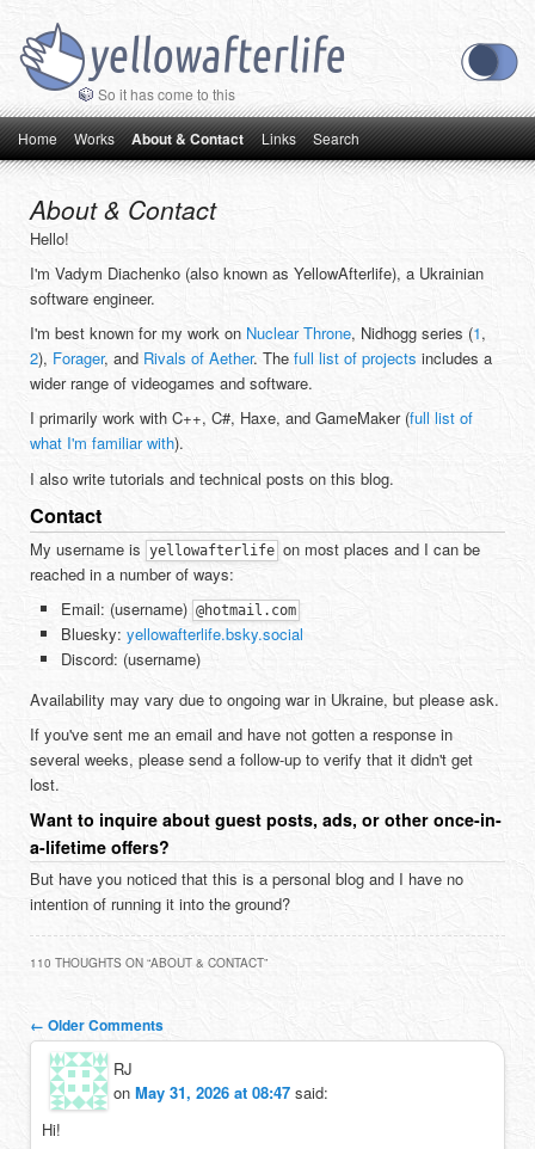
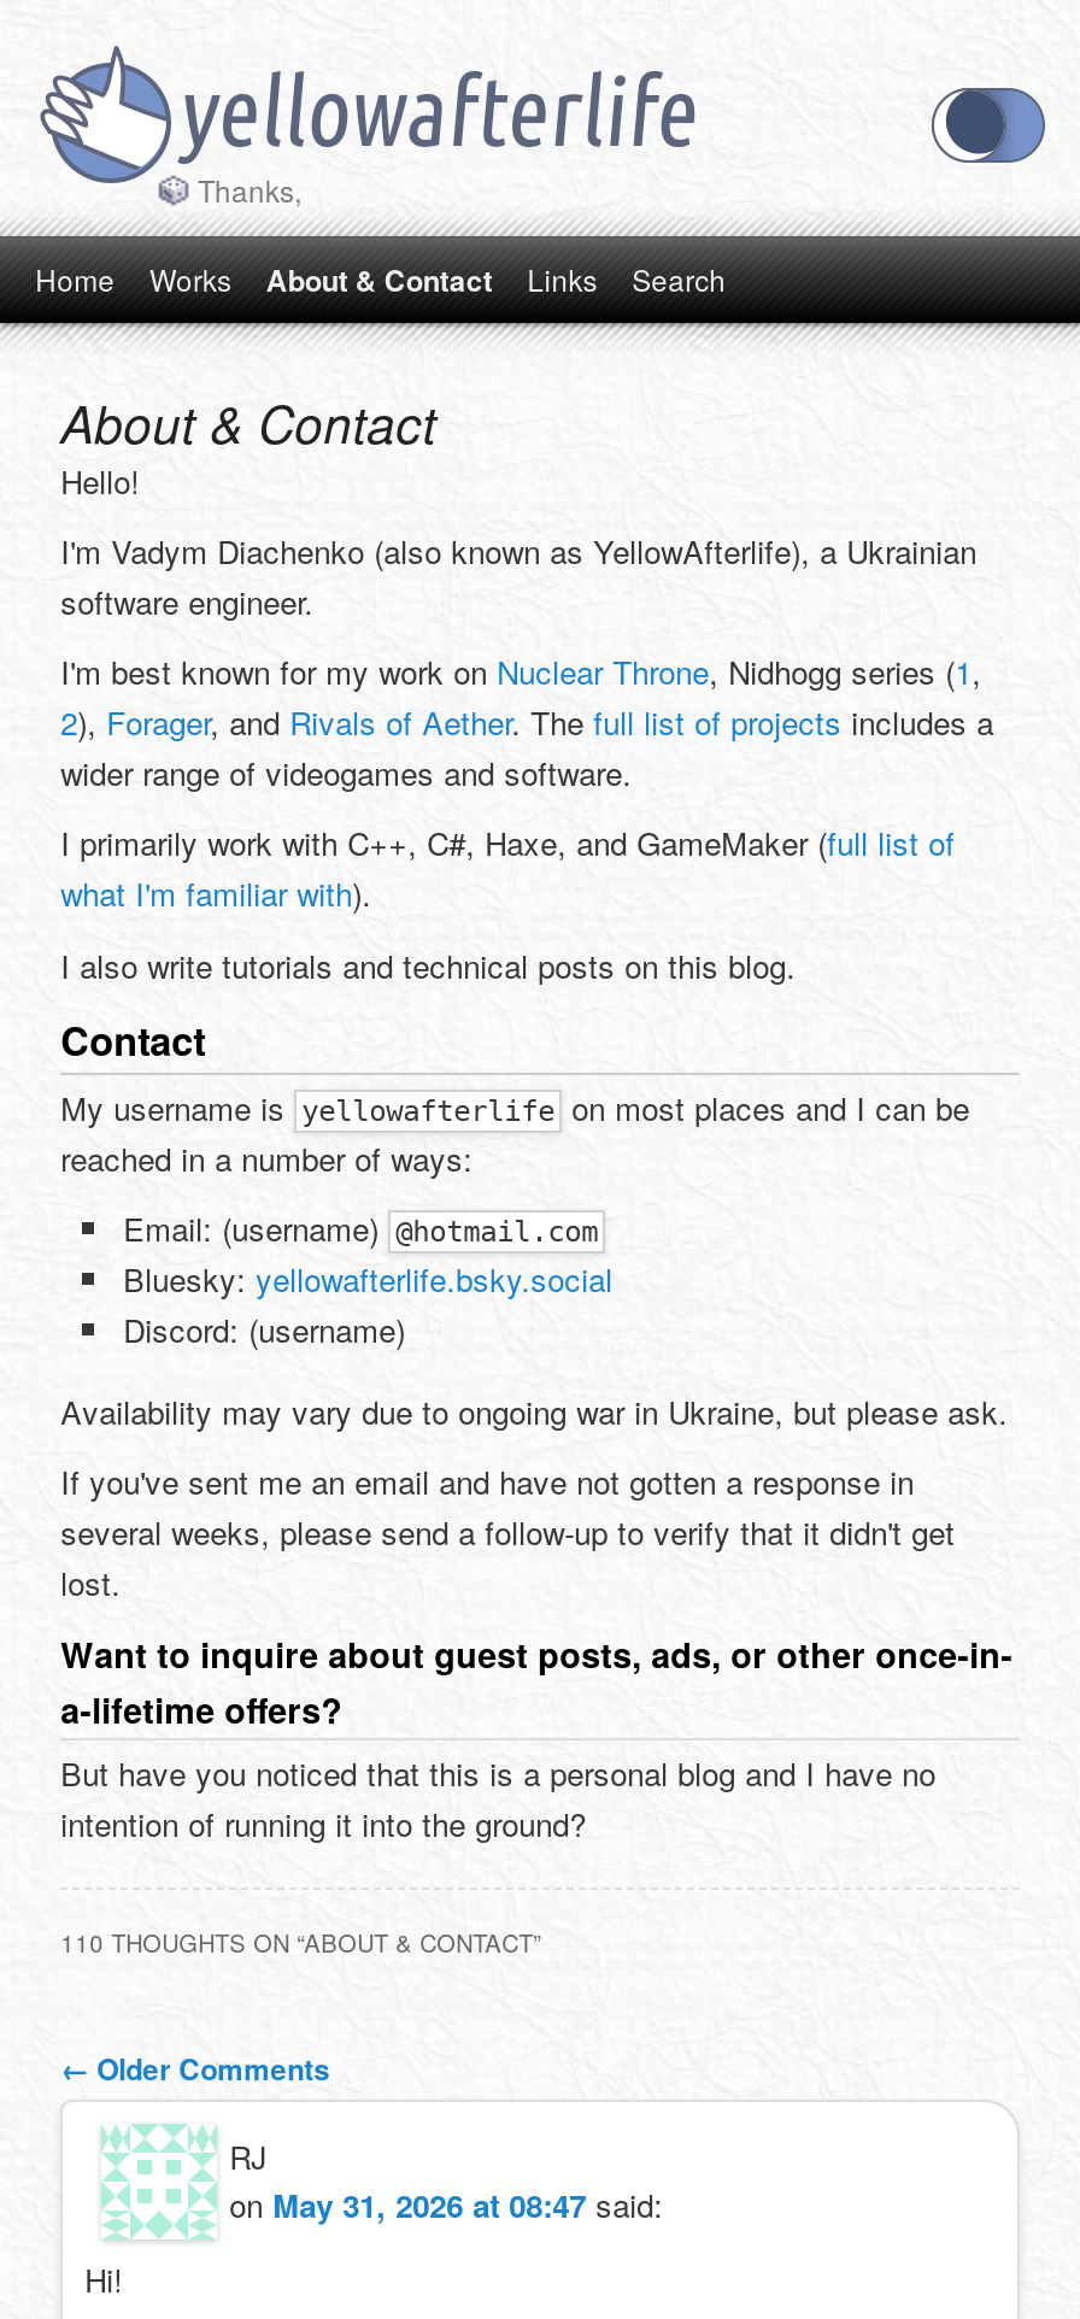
[96,83,235,103] So it has come to this -> [193,168,301,209] Thanks,

